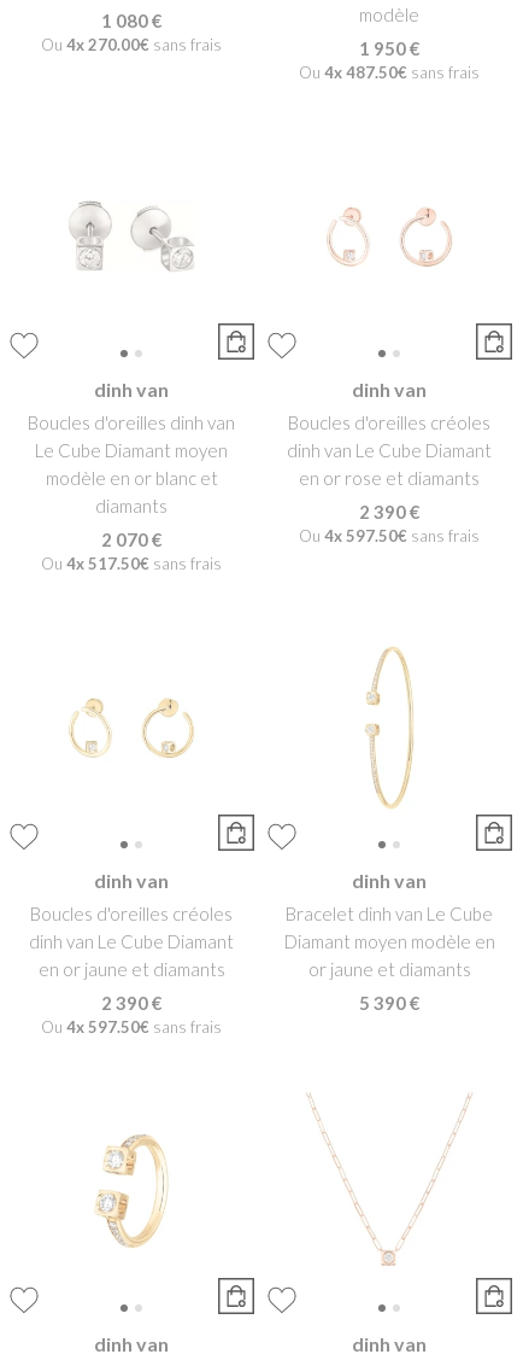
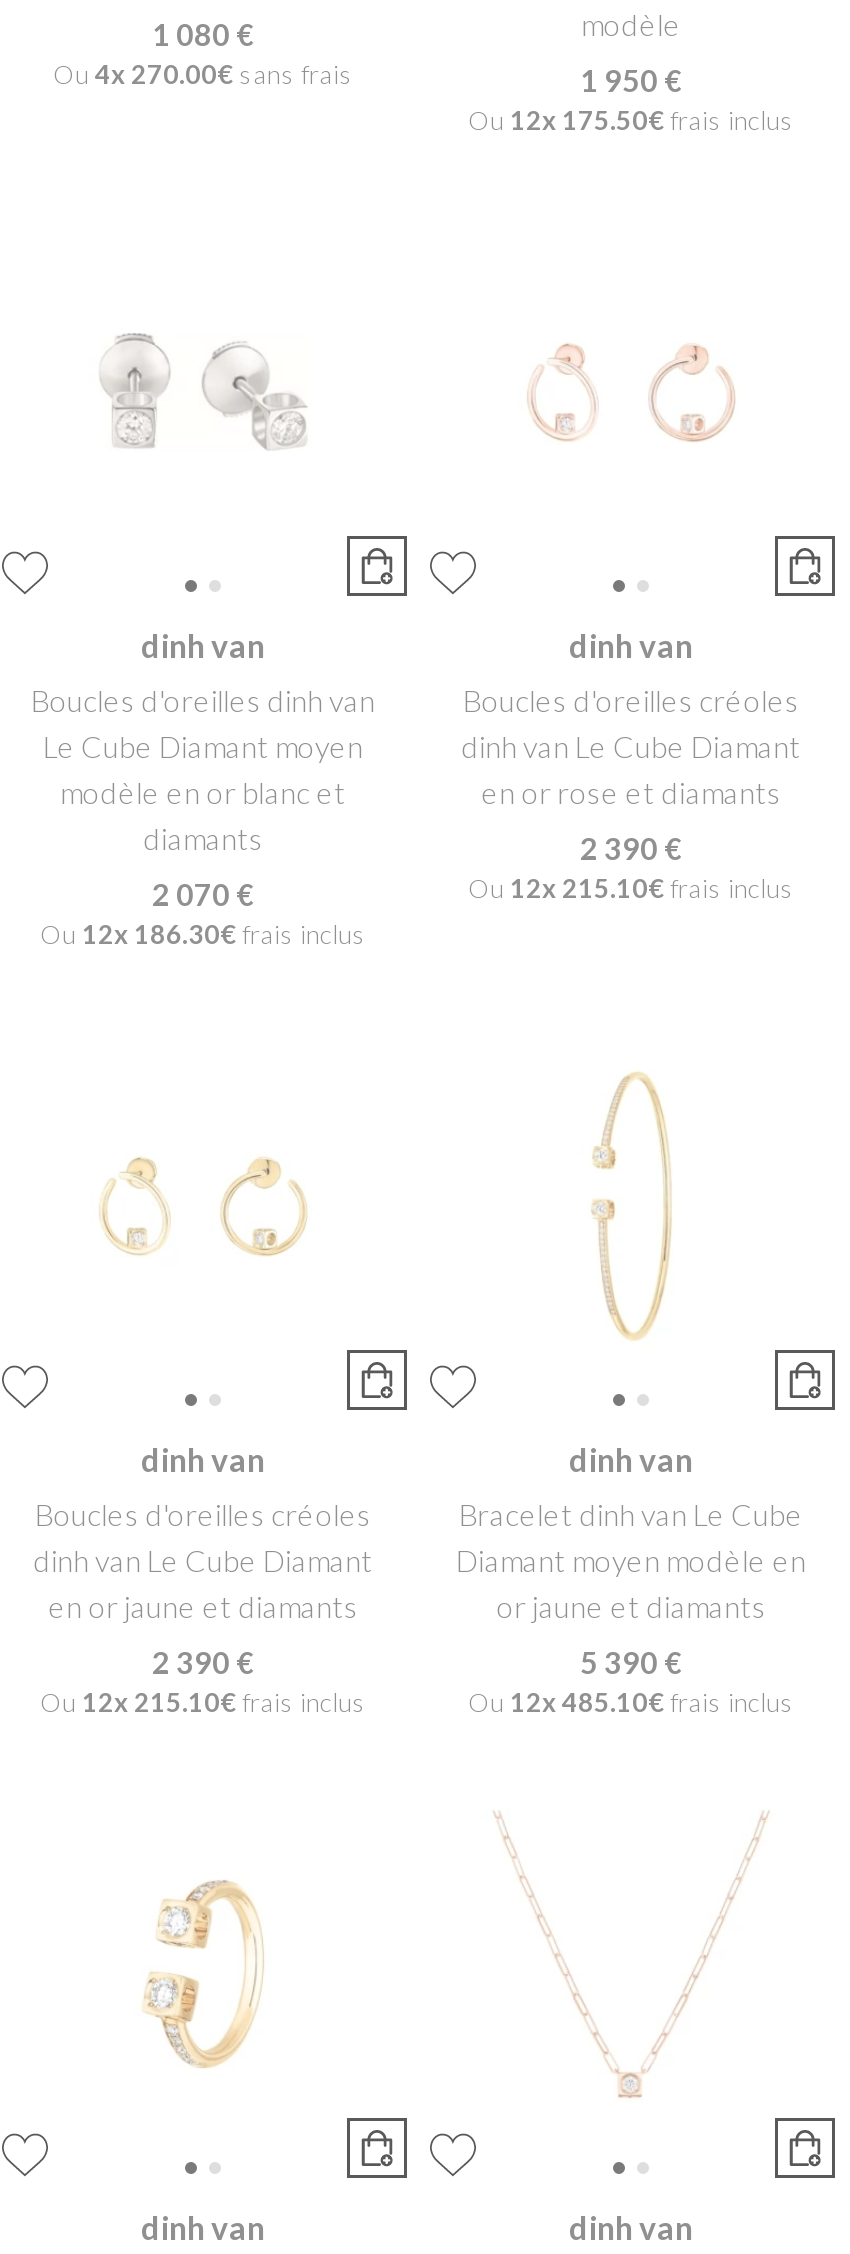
[299,62,480,82] Ou 4x 487.50€sans frais -> [468,103,794,135] Ou 12x 175.50€frais inclus
[299,526,480,545] Ou 4x 597.50€sans frais -> [468,871,794,903] Ou 12x 215.10€frais inclus
[41,553,222,573] Ou 4x 517.50€sans frais -> [40,917,366,949] Ou 12x 186.30€frais inclus
[41,1017,222,1036] Ou 4x 597.50€sans frais -> [40,1685,366,1717] Ou 12x 215.10€frais inclus
none -> [468,1685,794,1717] Ou 12x 485.10€frais inclus

